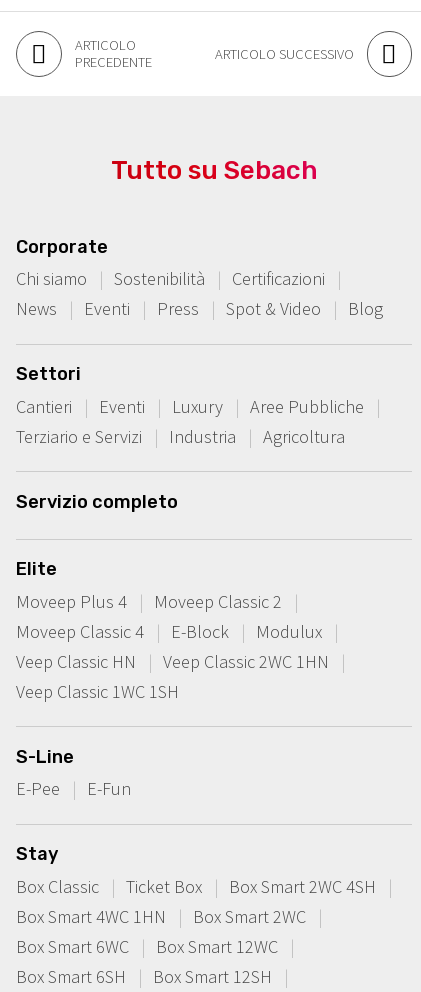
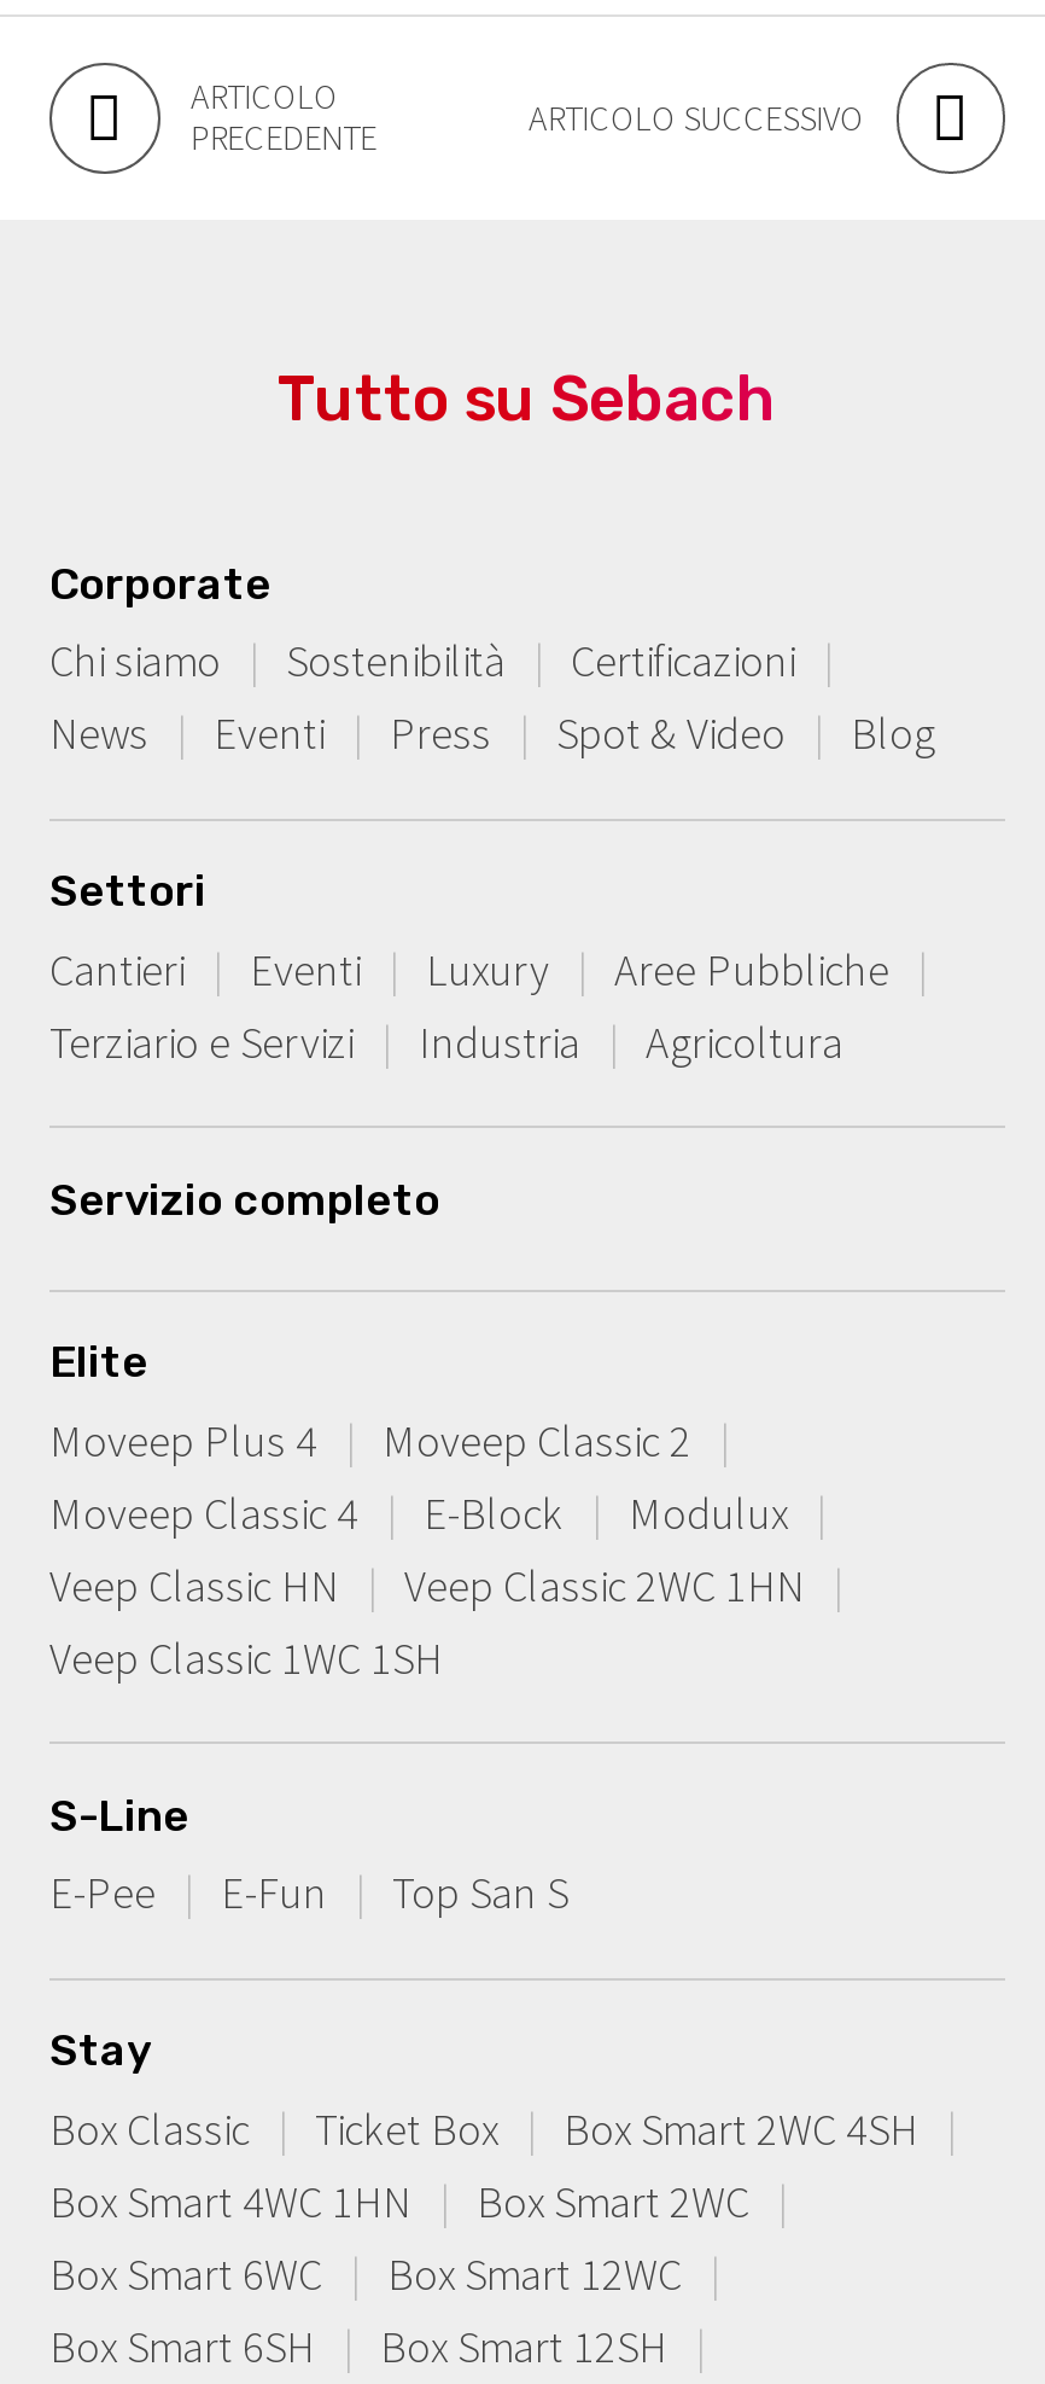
none -> [392,1865,568,1921] Top San S

